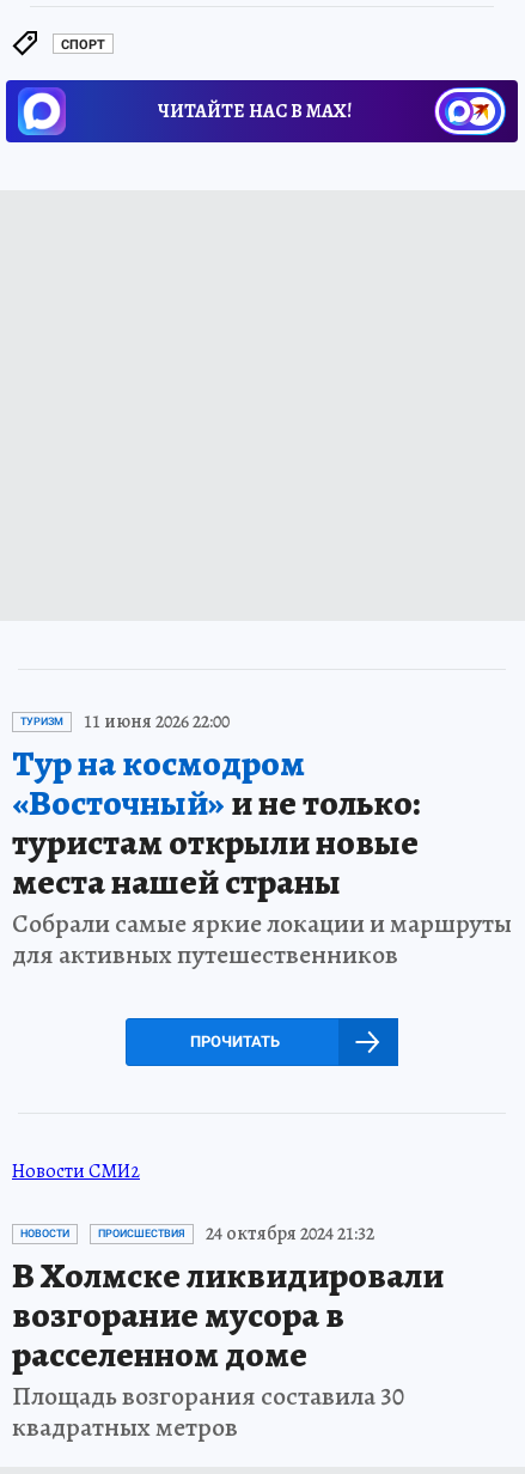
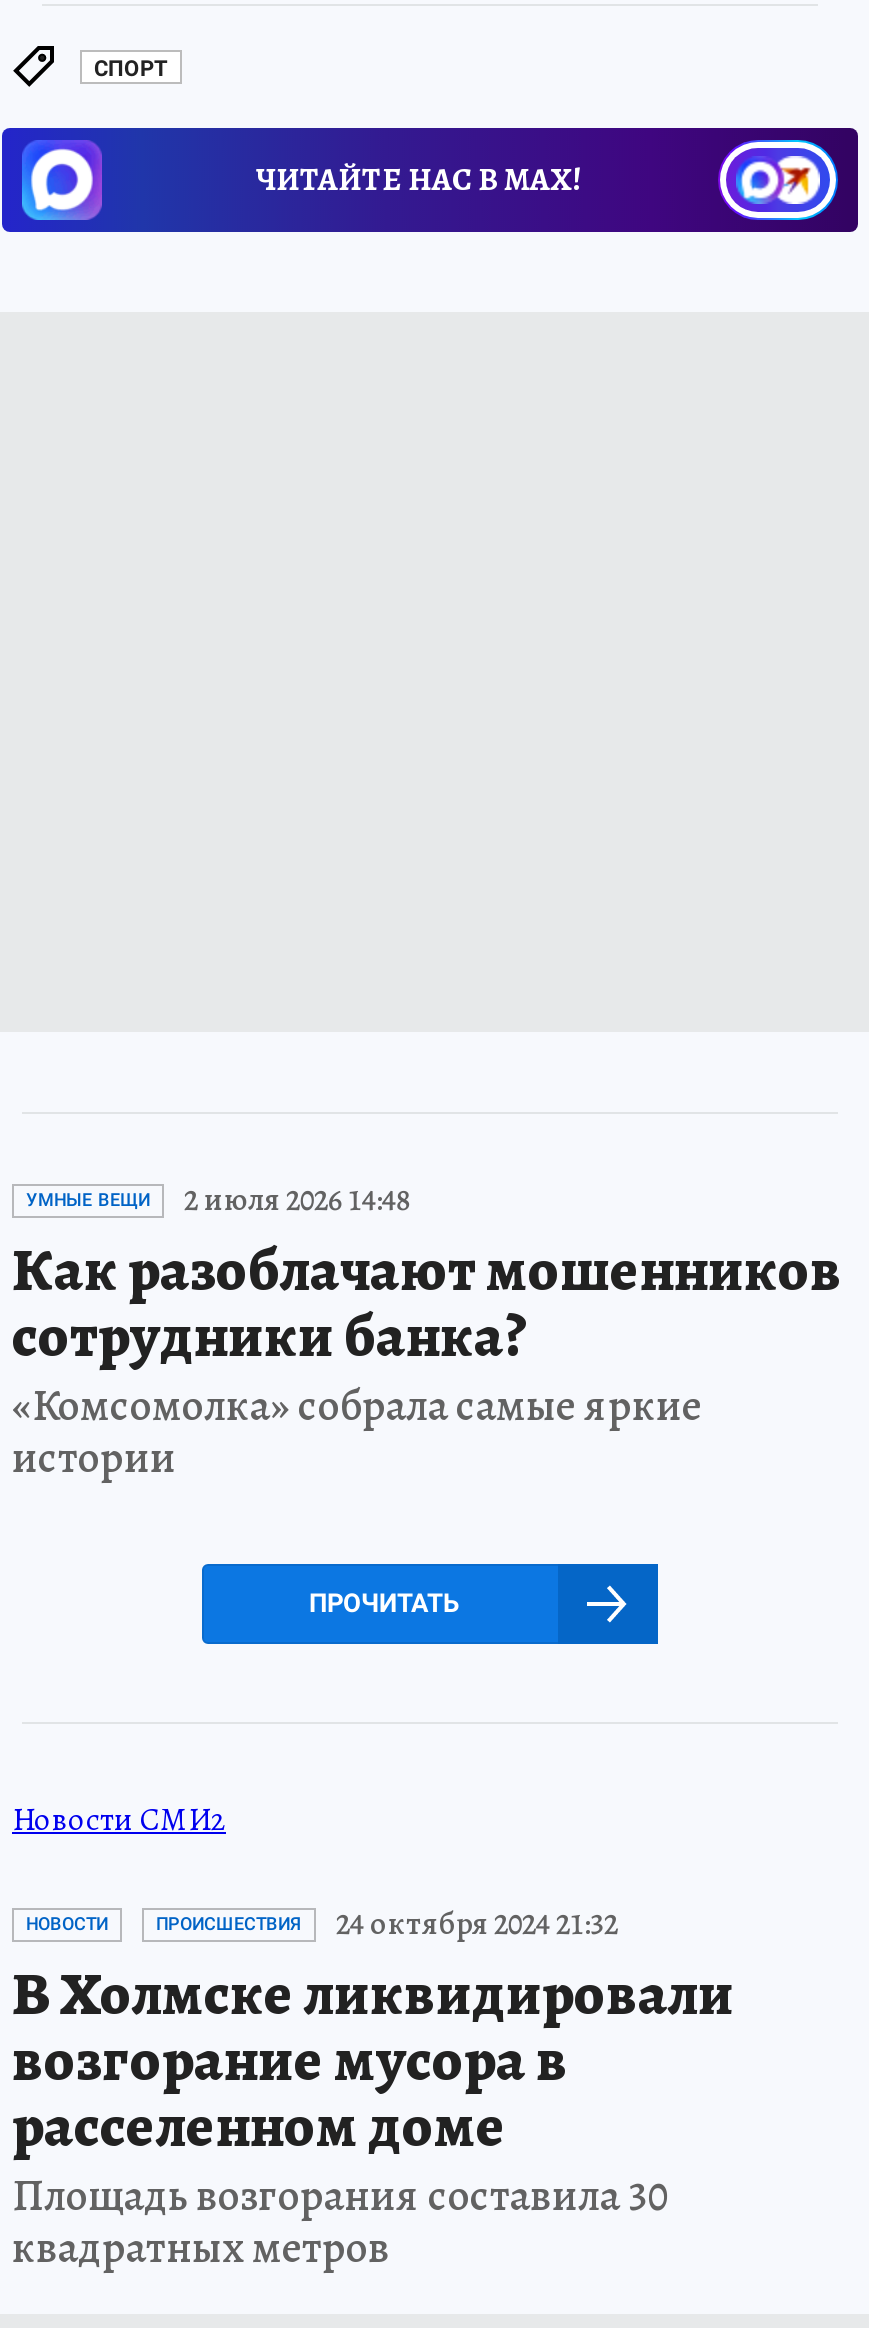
[12,709,512,973] ТУРИЗМ | 11 июня 2026 22:00 | Тур на космодром | «Восточный»и не только: | туристам открыли новые | места нашей страны | Собрали самые яркие локации и маршруты | для активных путешественников -> [12,1179,842,1489] УМНЫЕ ВЕЩИ | 2 июля 2026 14:48 | Как разоблачают мошенников | сотрудники банка? | «Комсомолка» собрала самые яркие | истории

